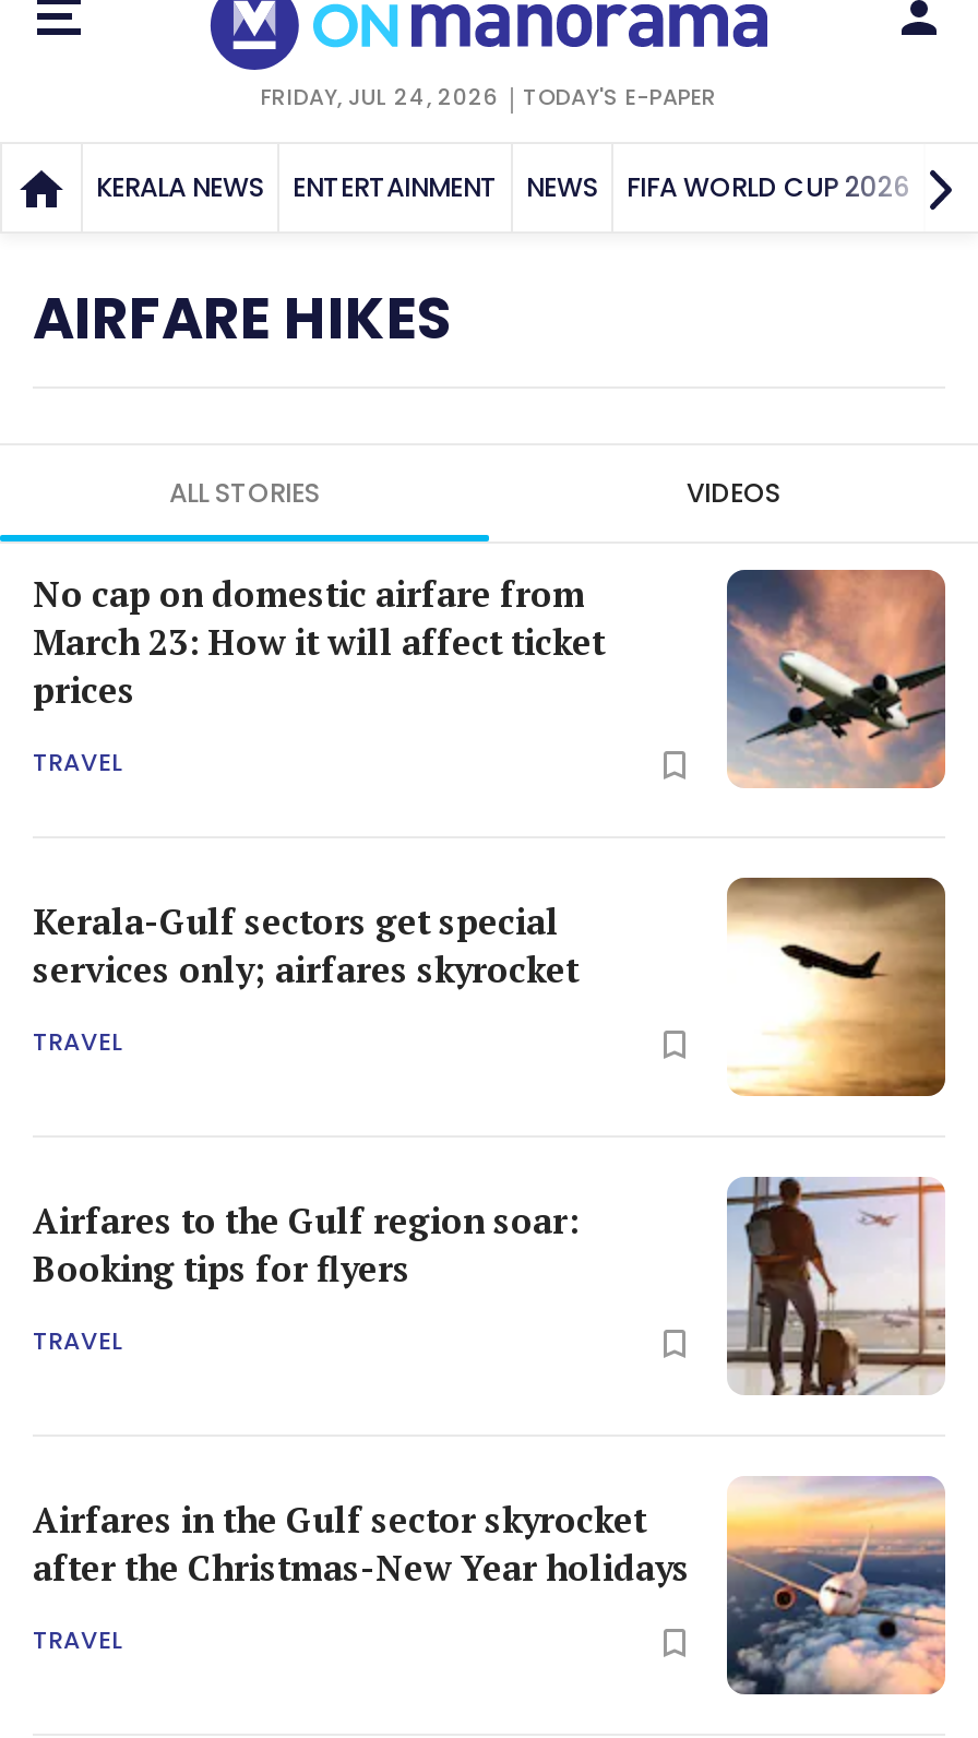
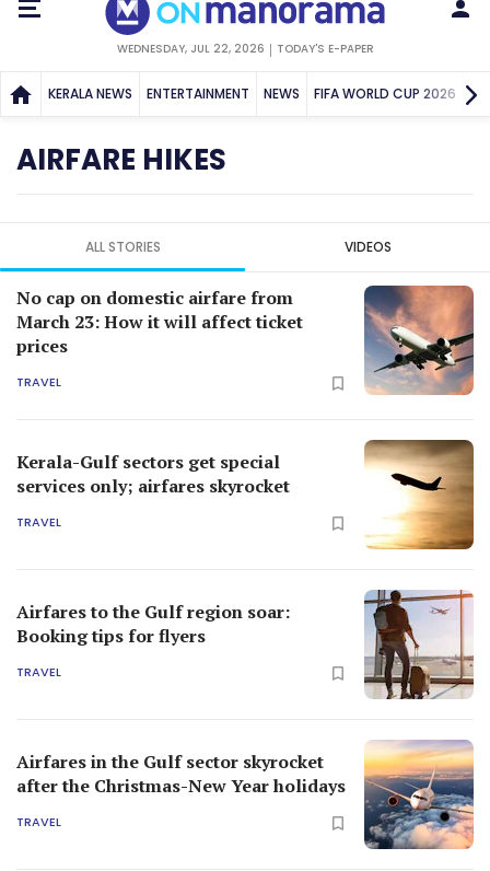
[261,81,499,113] FRIDAY, JUL 24, 2026 -> [116,40,264,57] WEDNESDAY, JUL 22, 2026

